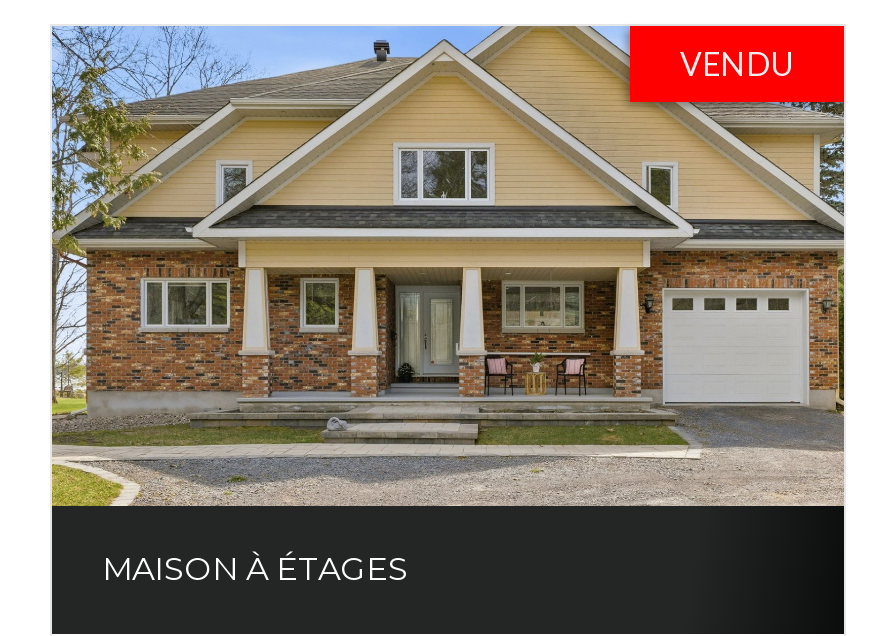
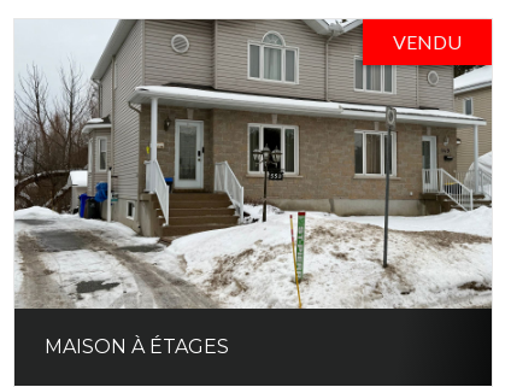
[50,24,846,508] [image] -> [14,18,493,310] [image]

